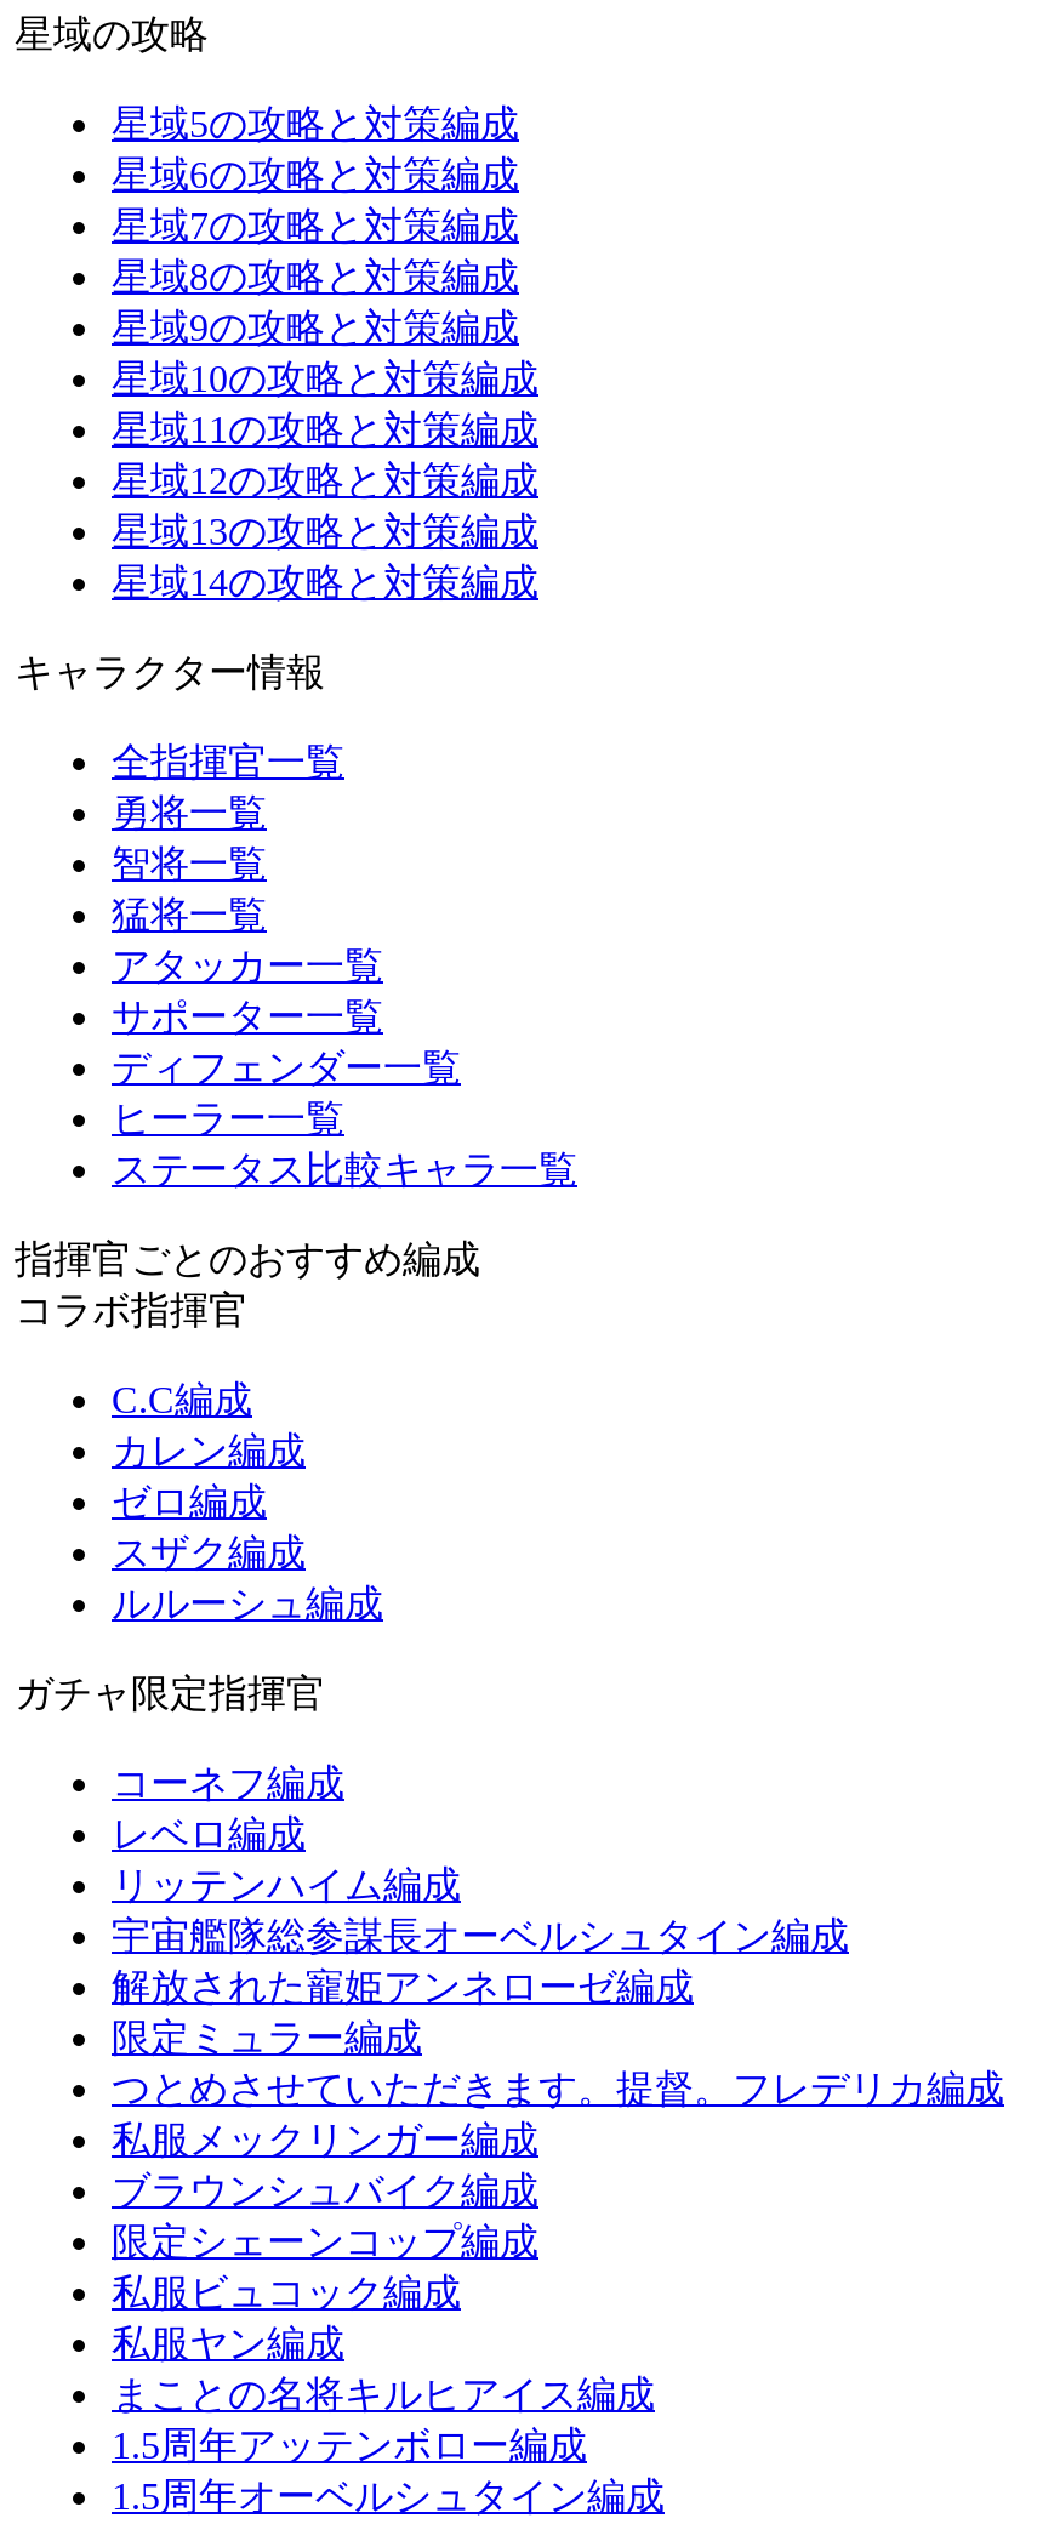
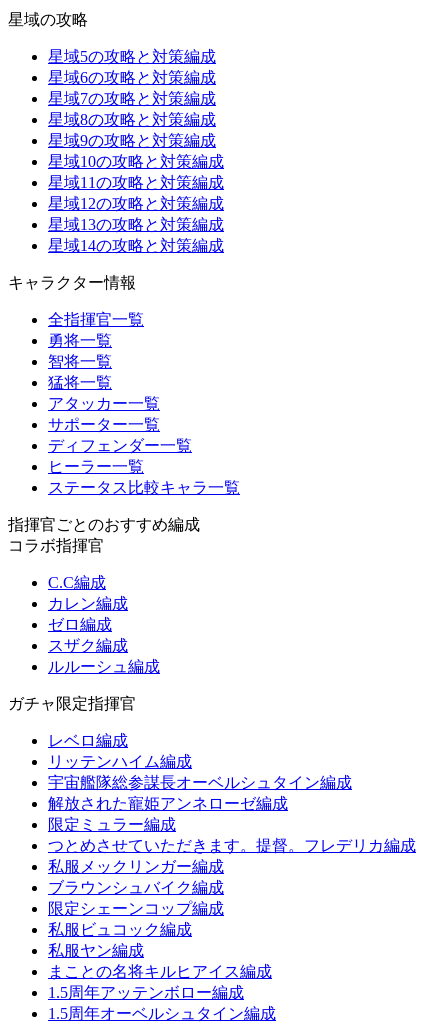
[112,1762,344,1804] コーネフ編成 -> none

